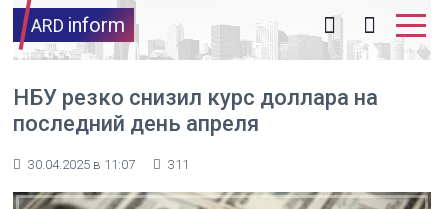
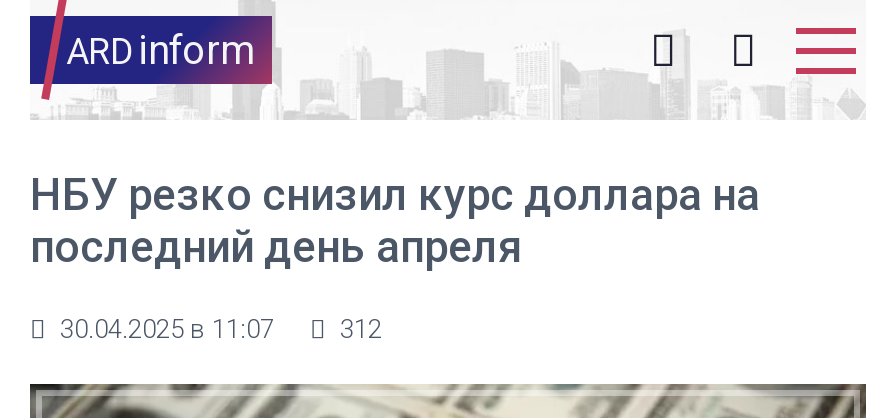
[168,157,189,172] 311 -> [340,314,382,344] 312

